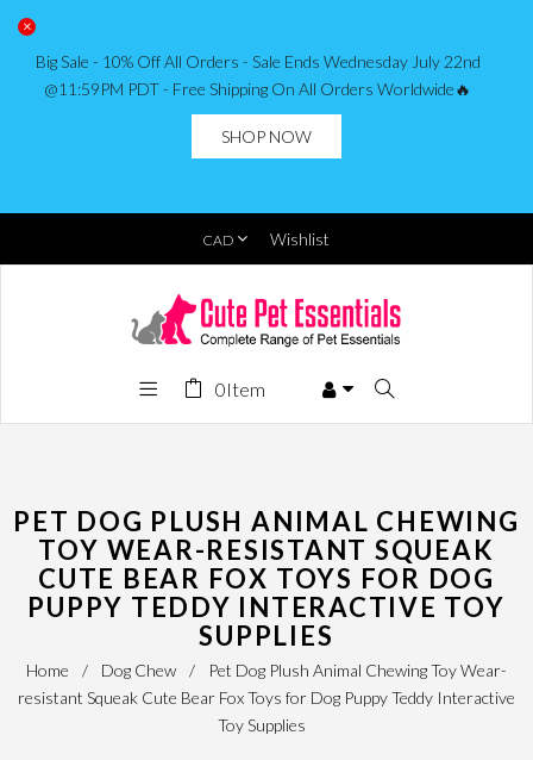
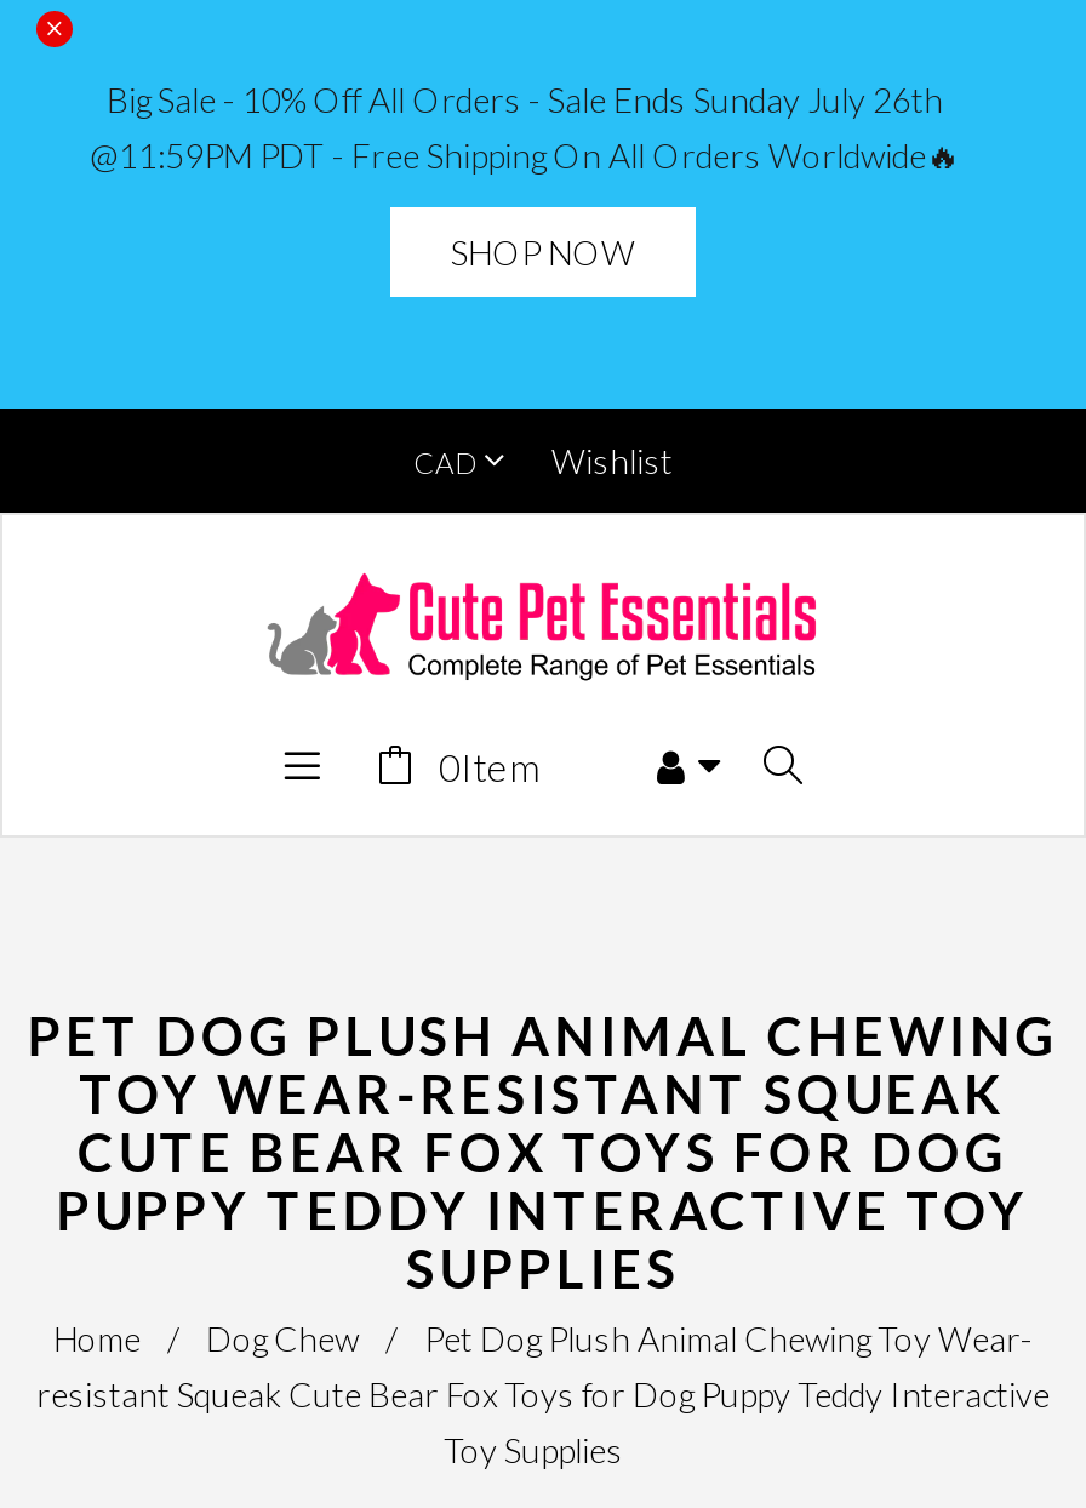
[35,51,480,71] Big Sale - 10% Off All Orders - Sale Ends Wednesday July 22nd -> [107,79,943,120] Big Sale - 10% Off All Orders - Sale Ends Sunday July 26th

